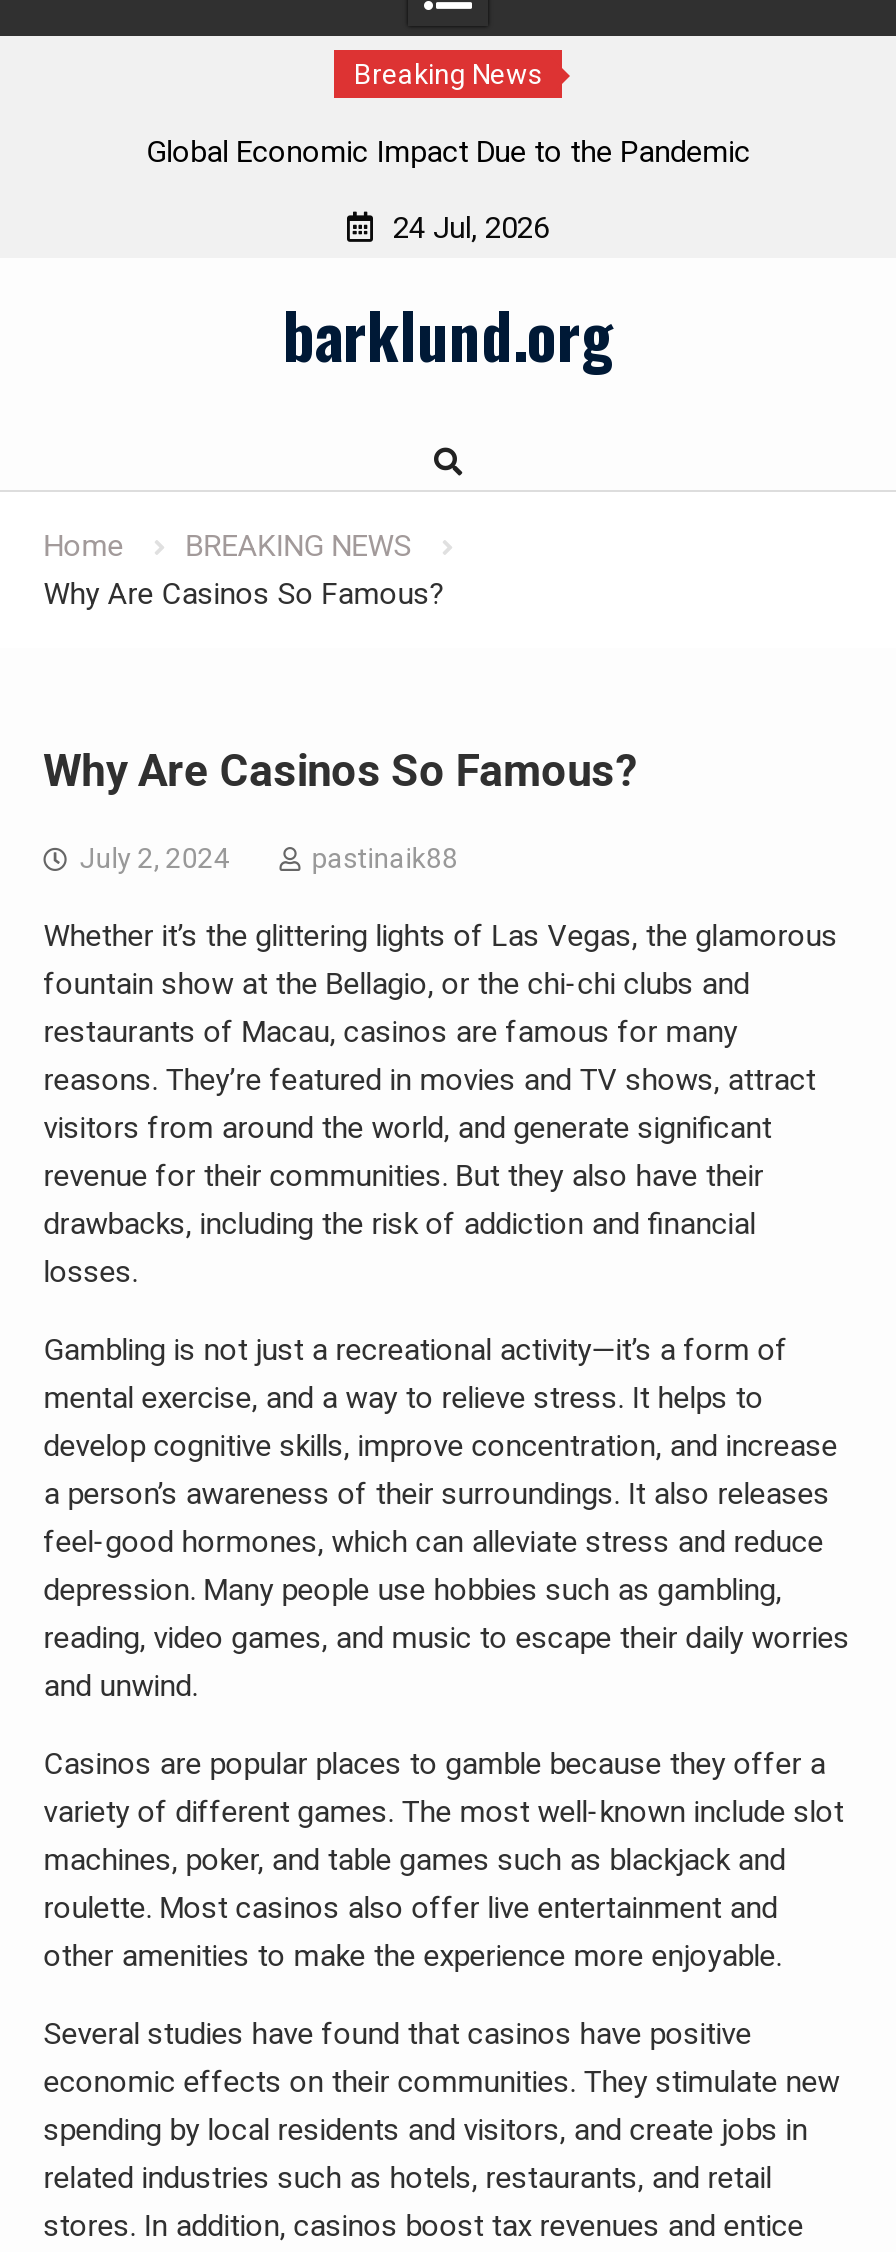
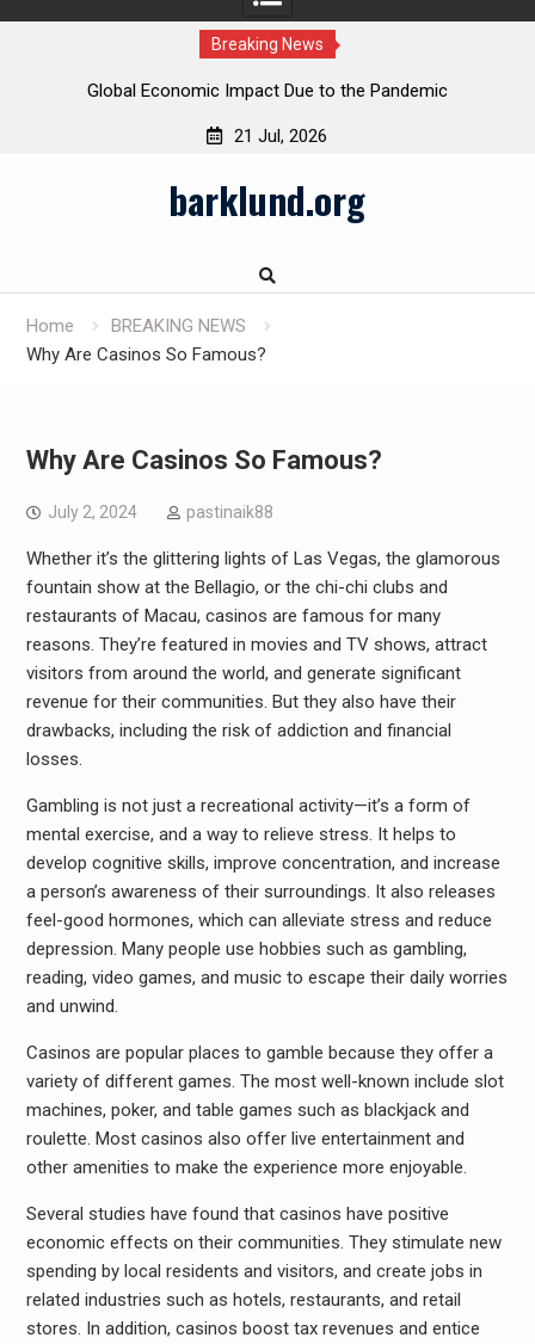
[393,210,549,246] 24 Jul, 2026 -> [235,125,328,147] 21 Jul, 2026

